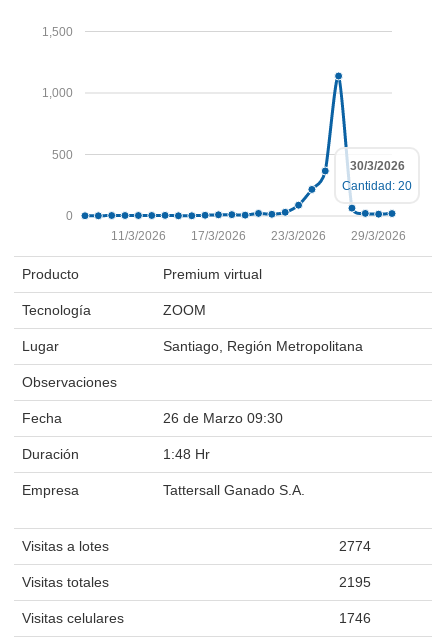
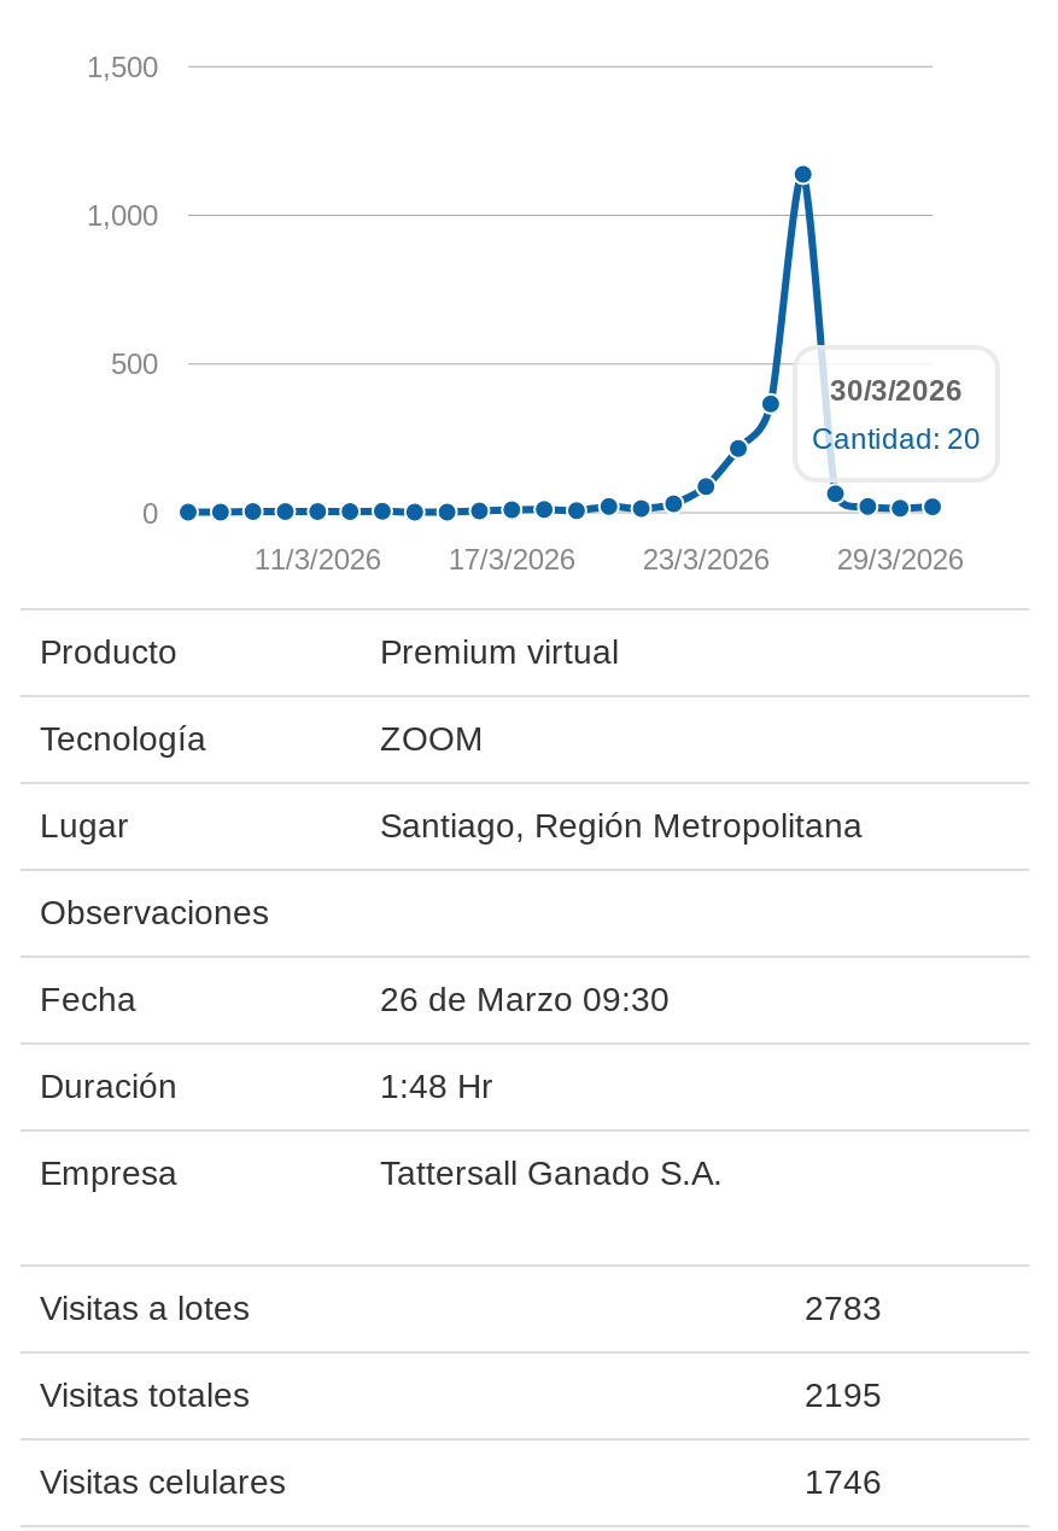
[339,538,371,554] 2774 -> [805,1289,882,1327] 2783

